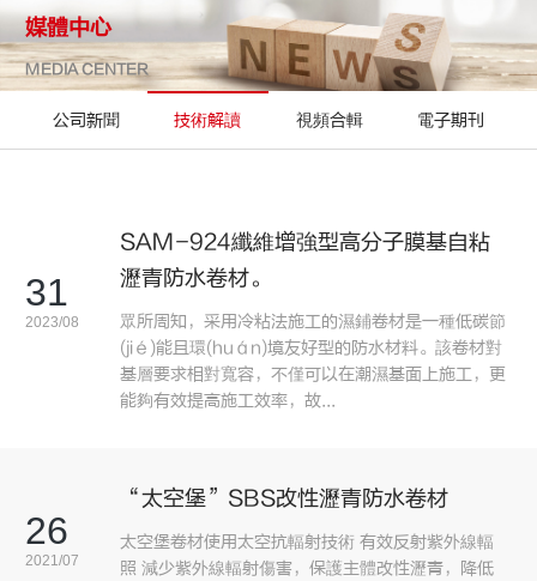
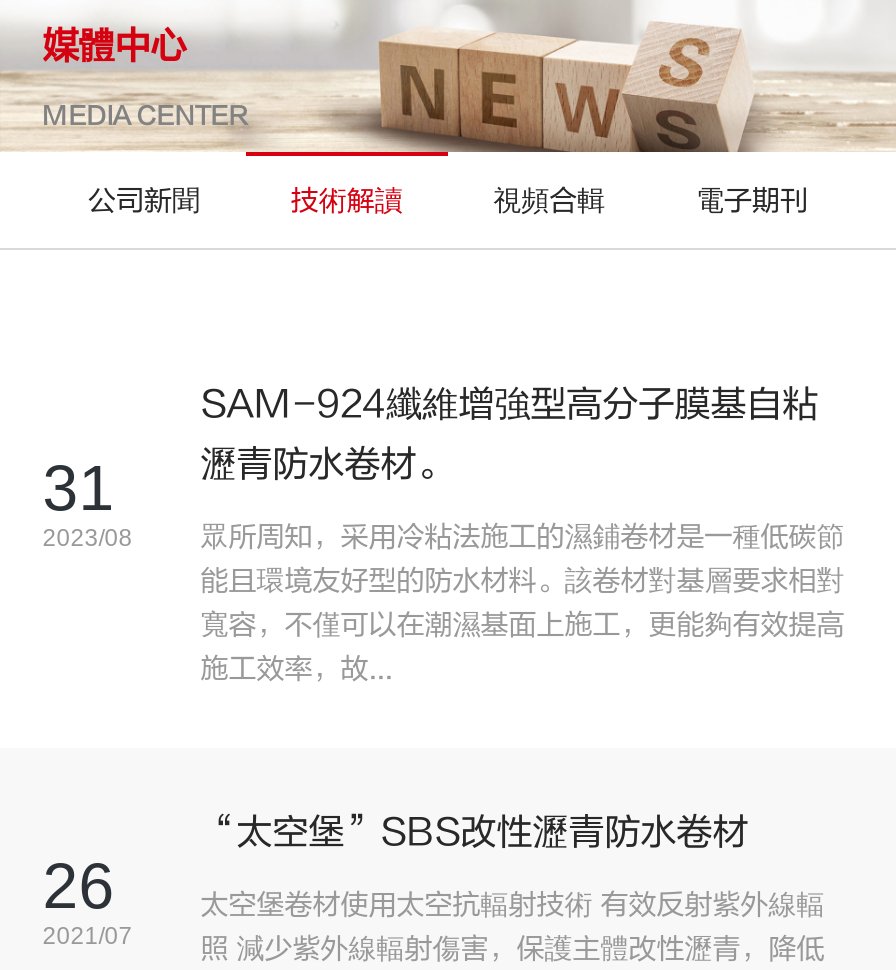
[120,337,506,410] (jié)能且環(huán)境友好型的防水材料。該卷材對 | 基層要求相對寬容，不僅可以在潮濕基面上施工，更 | 能夠有效提高施工效率，故... -> [200,563,844,685] 能且環境友好型的防水材料。該卷材對基層要求相對 | 寬容，不僅可以在潮濕基面上施工，更能夠有效提高 | 施工效率，故...

